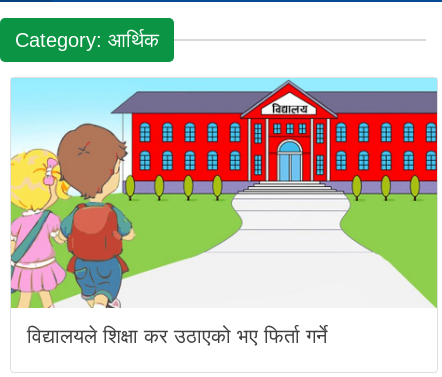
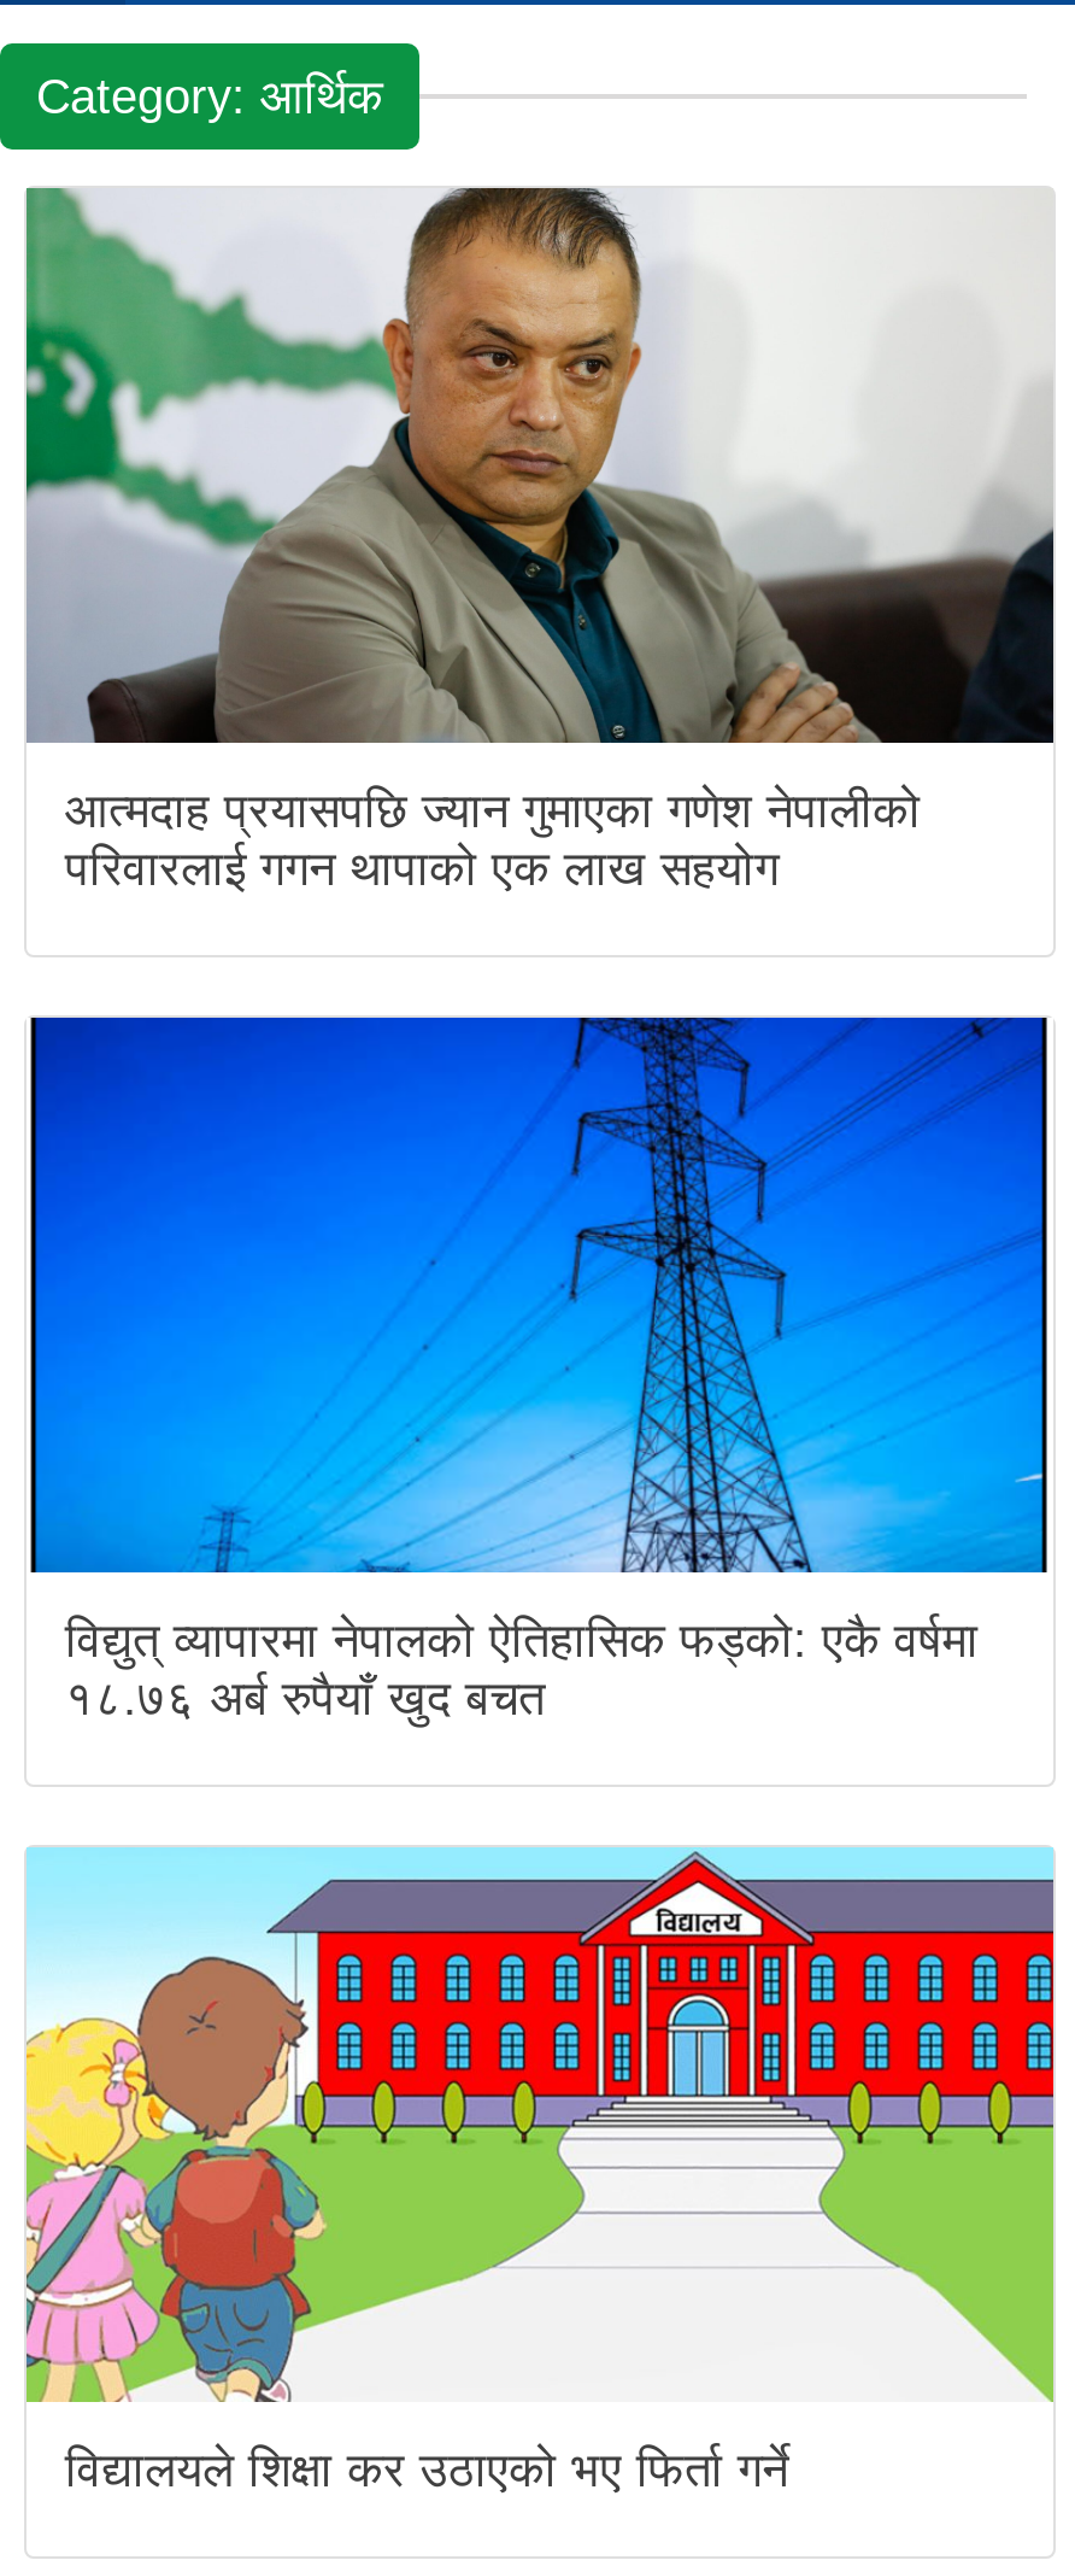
none -> [24,186,1056,895] [image] | आत्मदाह प्रयासपछि ज्यान गुमाएका गणेश नेपालीको | परिवारलाई गगन थापाको एक लाख सहयोग
none -> [27,1015,1051,1725] [image] | विद्युत् व्यापारमा नेपालको ऐतिहासिक फड्को: एकै वर्षमा | १८.७६ अर्ब रुपैयाँ खुद बचत

